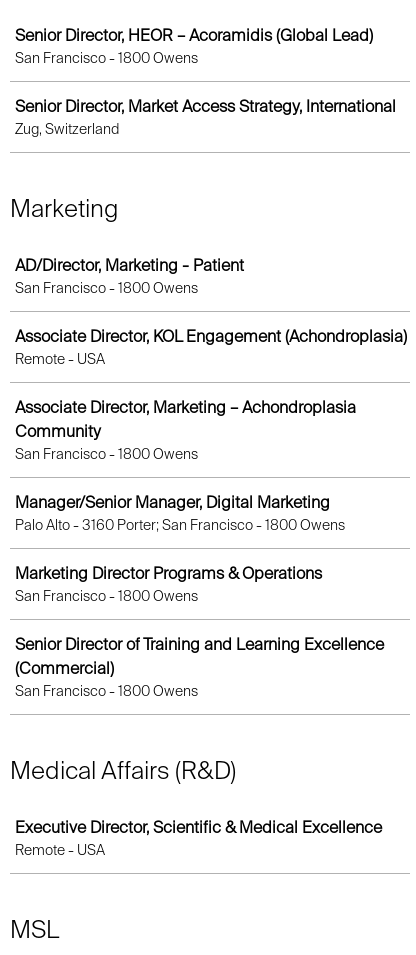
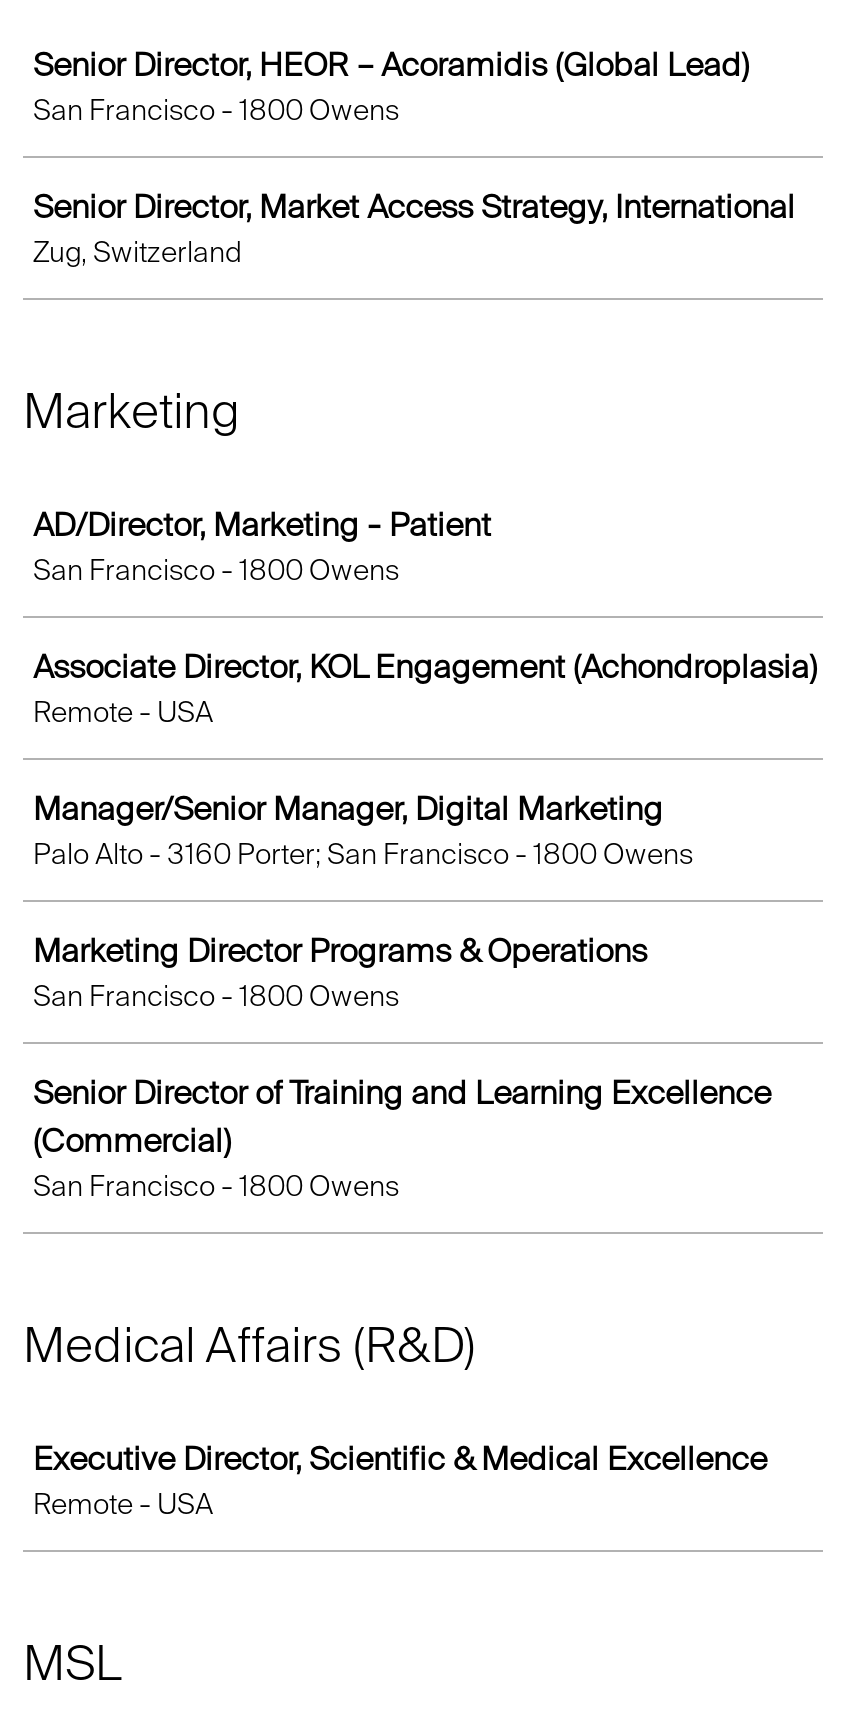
[15,397,356,463] Associate Director, Marketing – Achondroplasia | Community | San Francisco - 1800 Owens -> none

